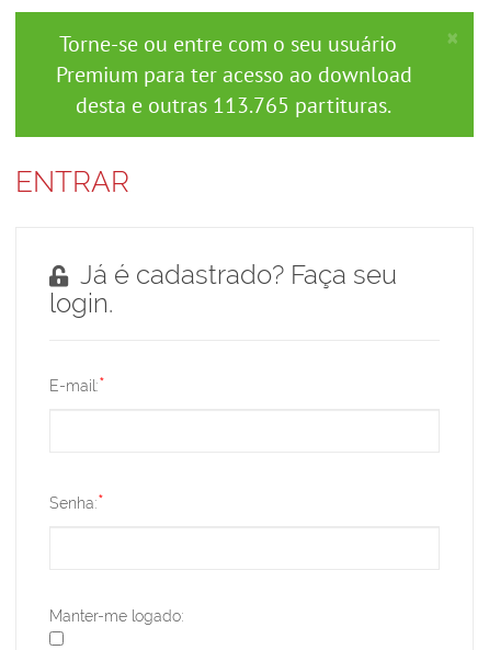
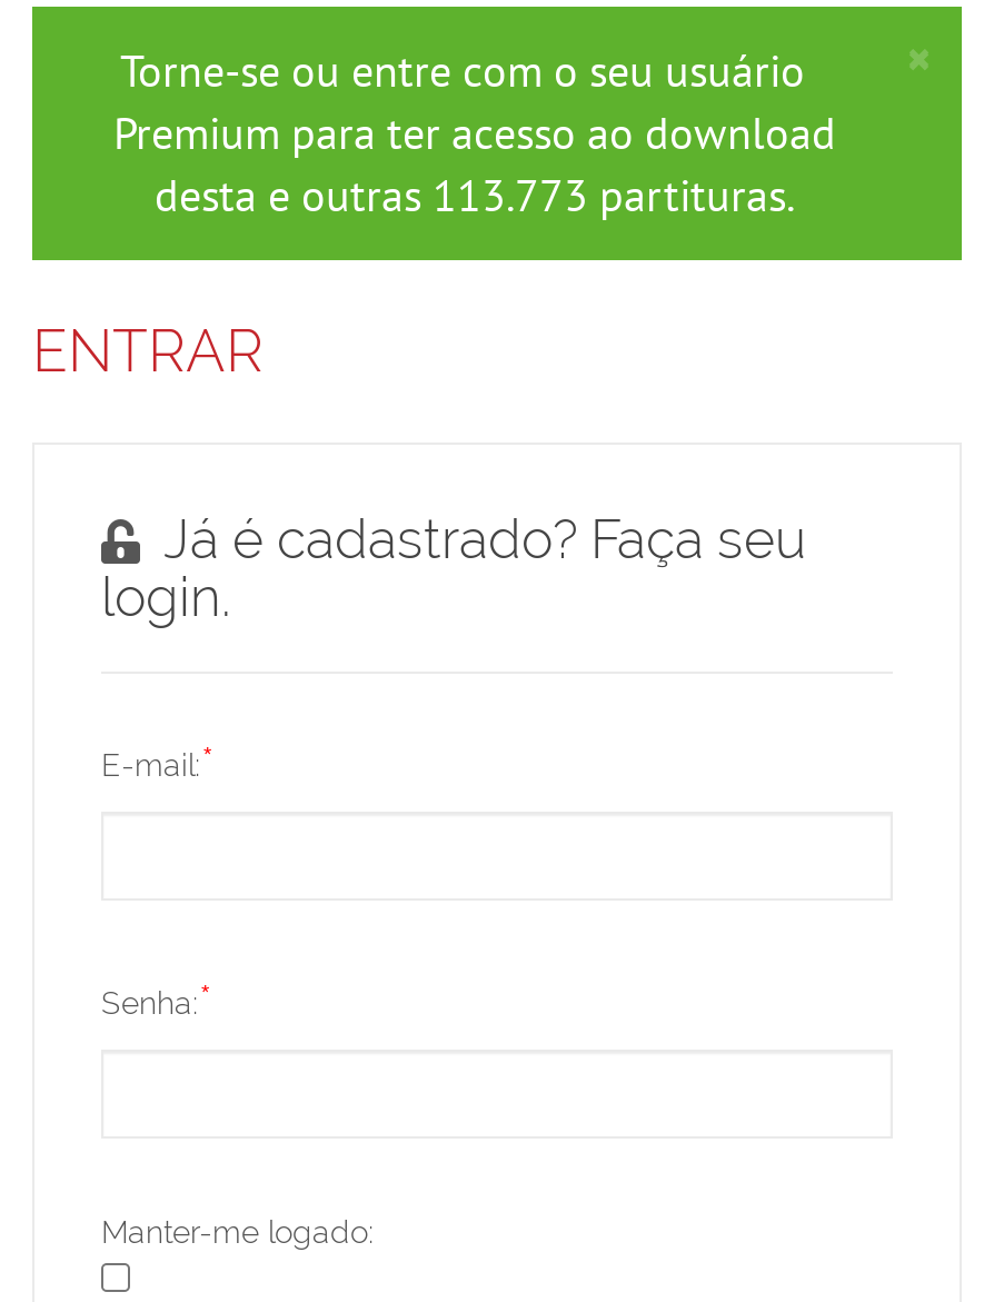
[76,91,391,119] desta e outras 113.765 partituras. -> [155,167,795,225] desta e outras 113.773 partituras.

